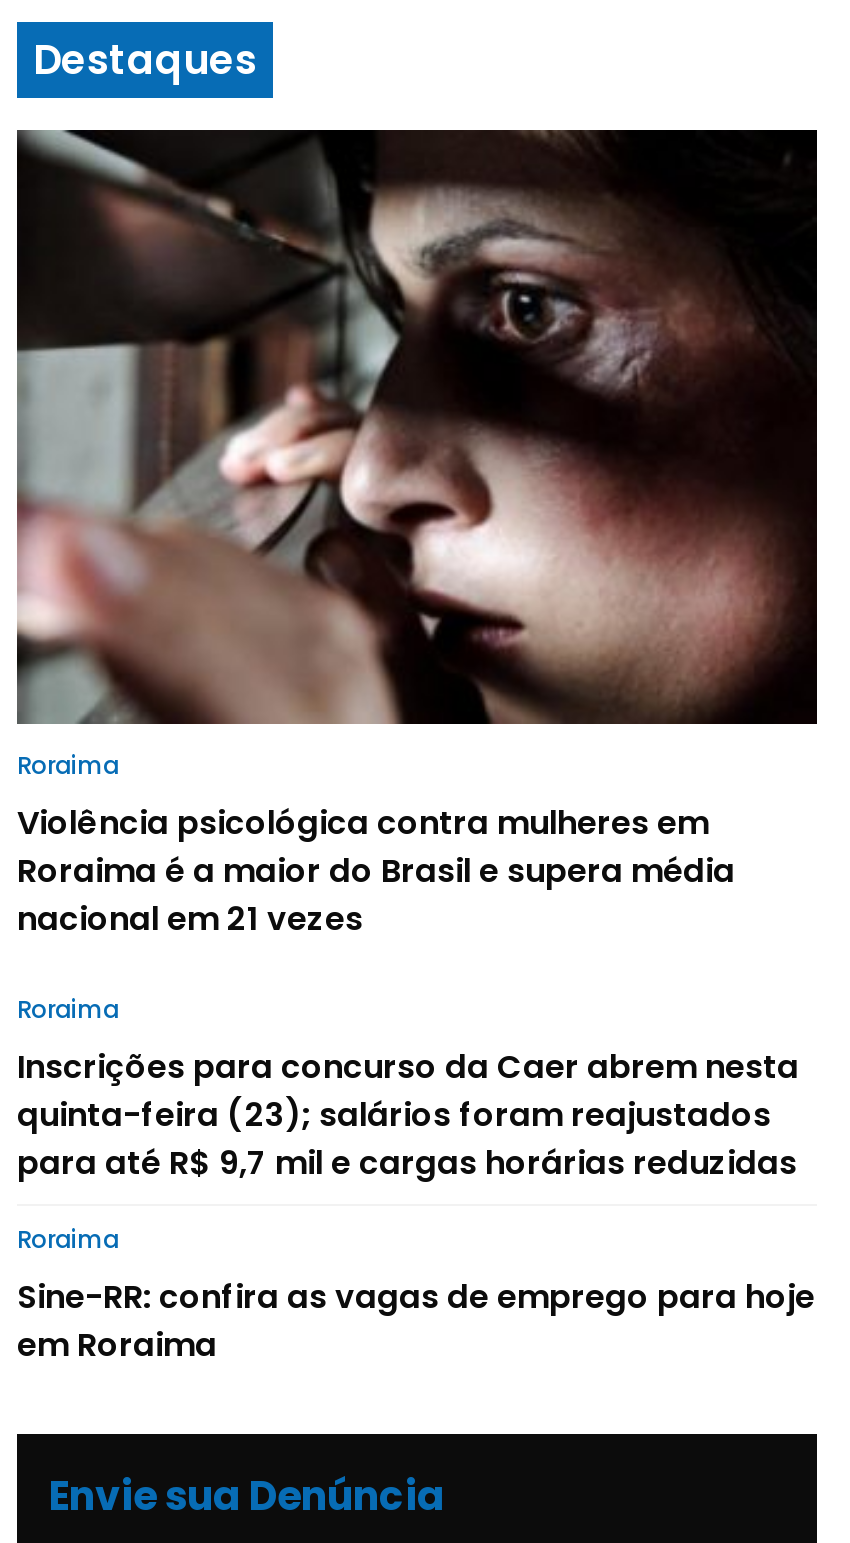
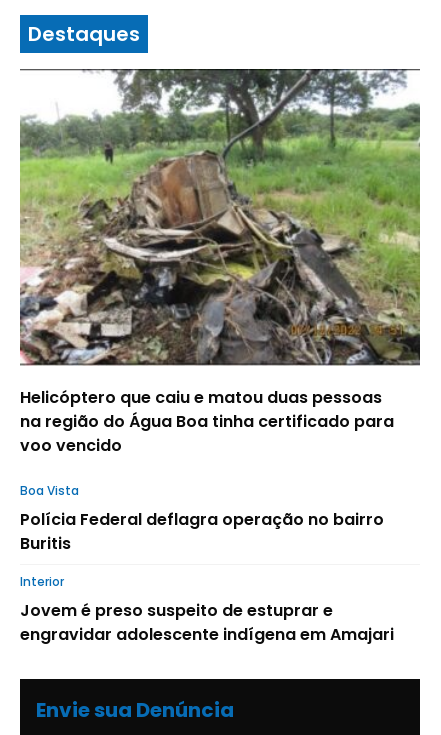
[15,130,819,942] [image] | Roraima | Violência psicológica contra mulheres em | Roraima é a maior do Brasil e supera média | nacional em 21 vezes -> [19,68,421,457] [image] | Helicóptero que caiu e matou duas pessoas | na região do Água Boa tinha certificado para | voo vencido
[17,992,799,1186] Roraima | Inscrições para concurso da Caer abrem nesta | quinta-feira (23); salários foram reajustados | para até R$ 9,7 mil e cargas horárias reduzidas -> [20,482,384,555] Boa Vista | Polícia Federal deflagra operação no bairro | Buritis
[17,1222,815,1368] Roraima | Sine-RR: confira as vagas de emprego para hoje | em Roraima -> [20,573,394,646] Interior | Jovem é preso suspeito de estuprar e | engravidar adolescente indígena em Amajari

